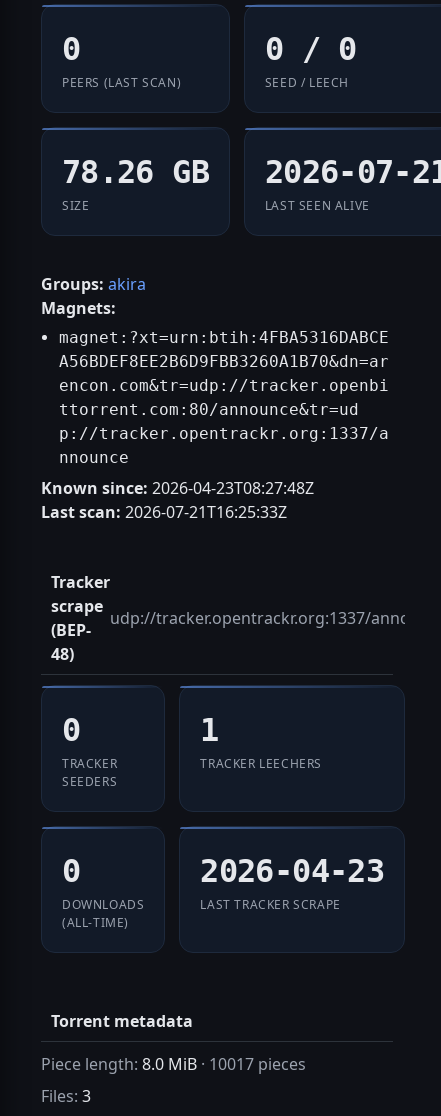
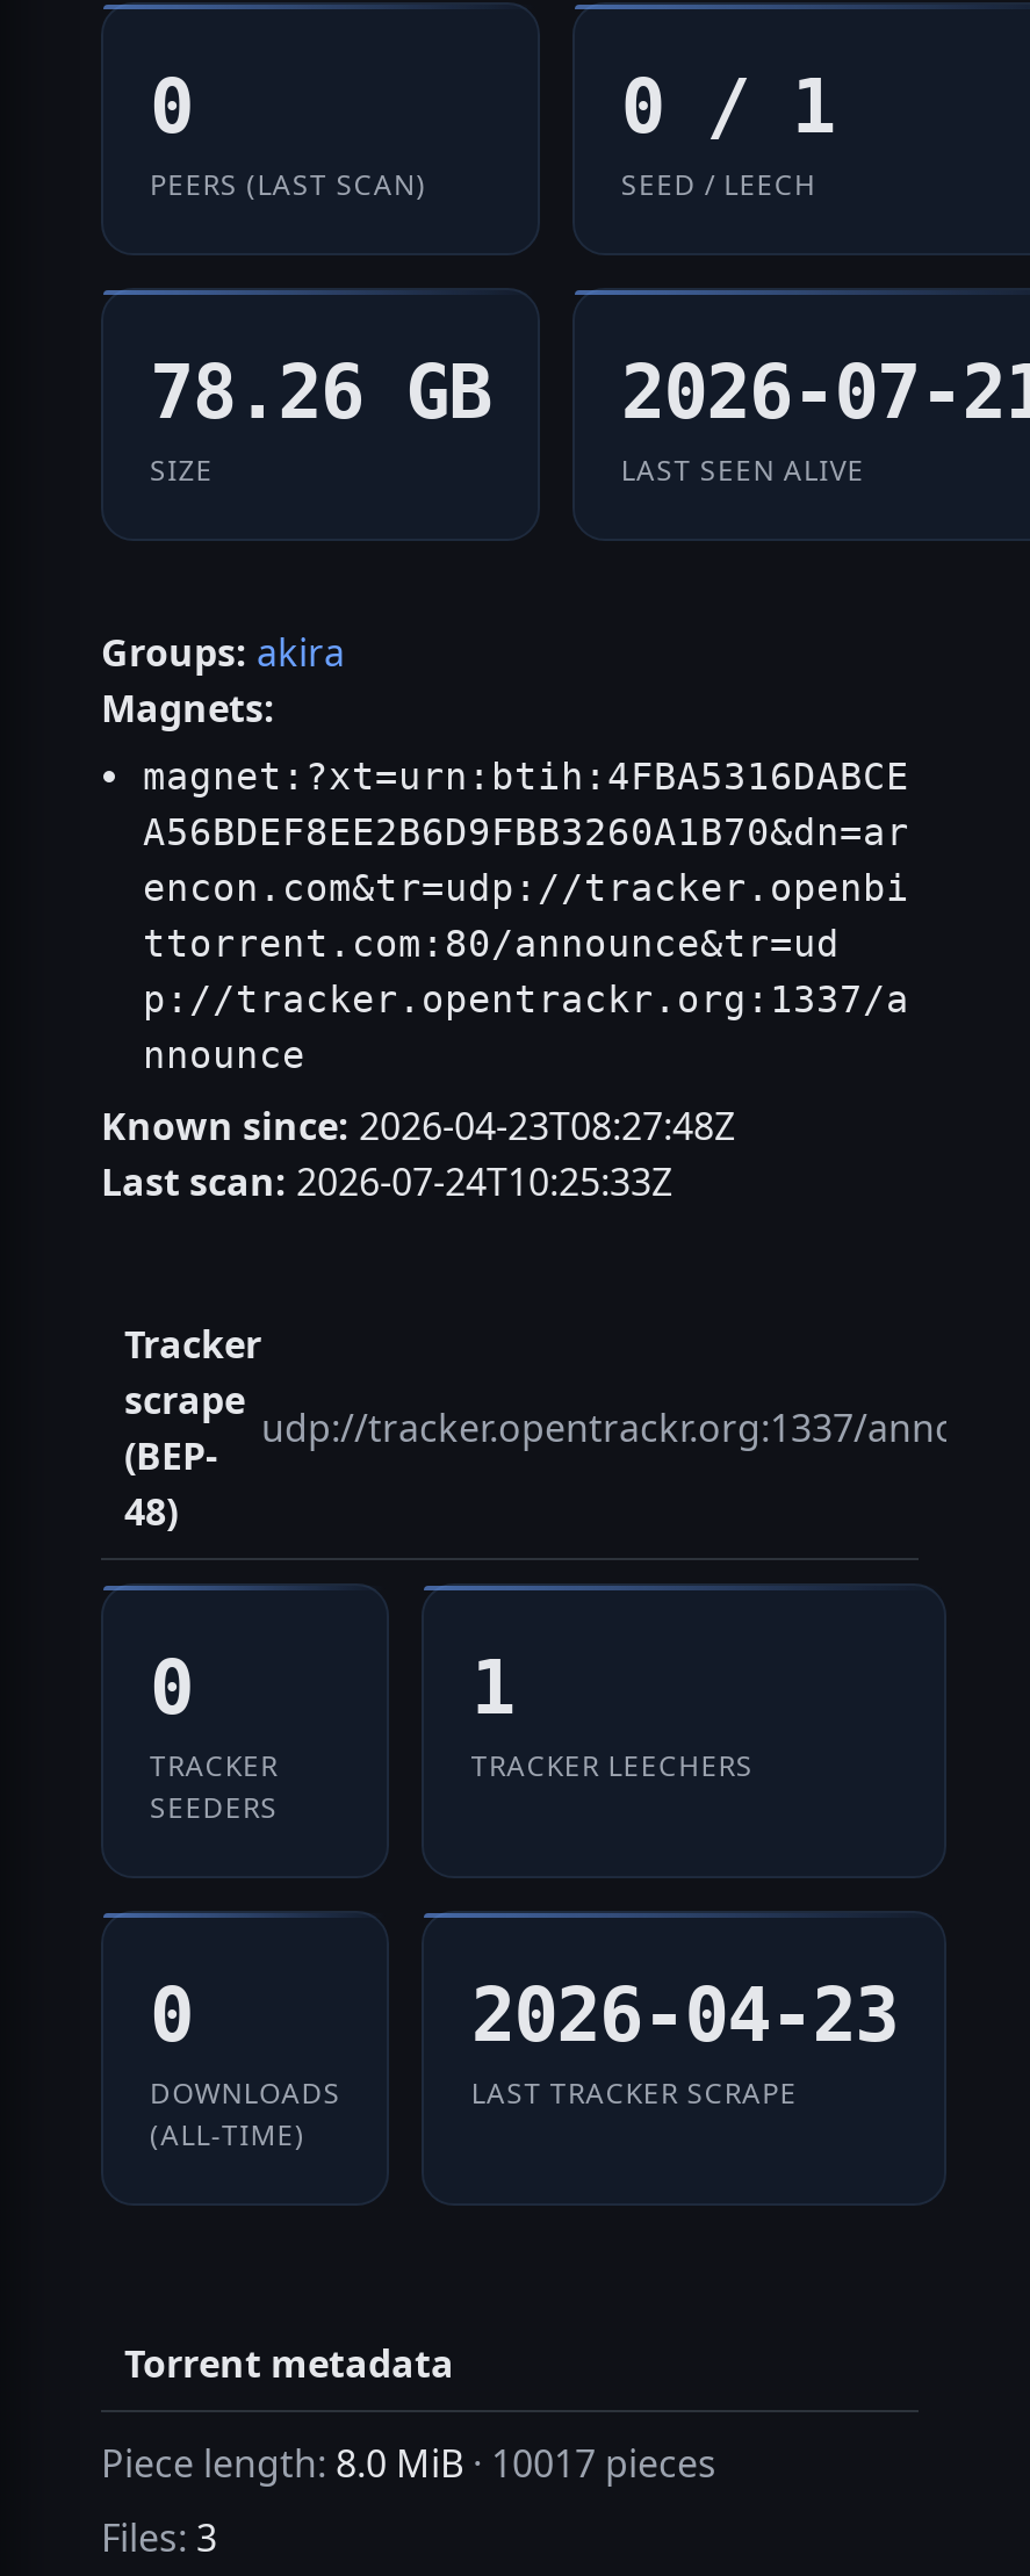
[265,30,357,68] 0 / 0 -> [621,62,834,150] 0 / 1
[41,501,287,523] Last scan: 2026-07-21T16:25:33Z -> [101,1156,672,1207] Last scan: 2026-07-24T10:25:33Z

